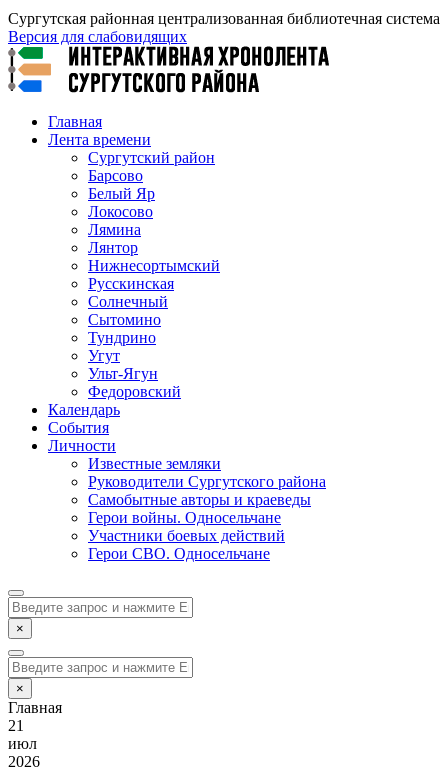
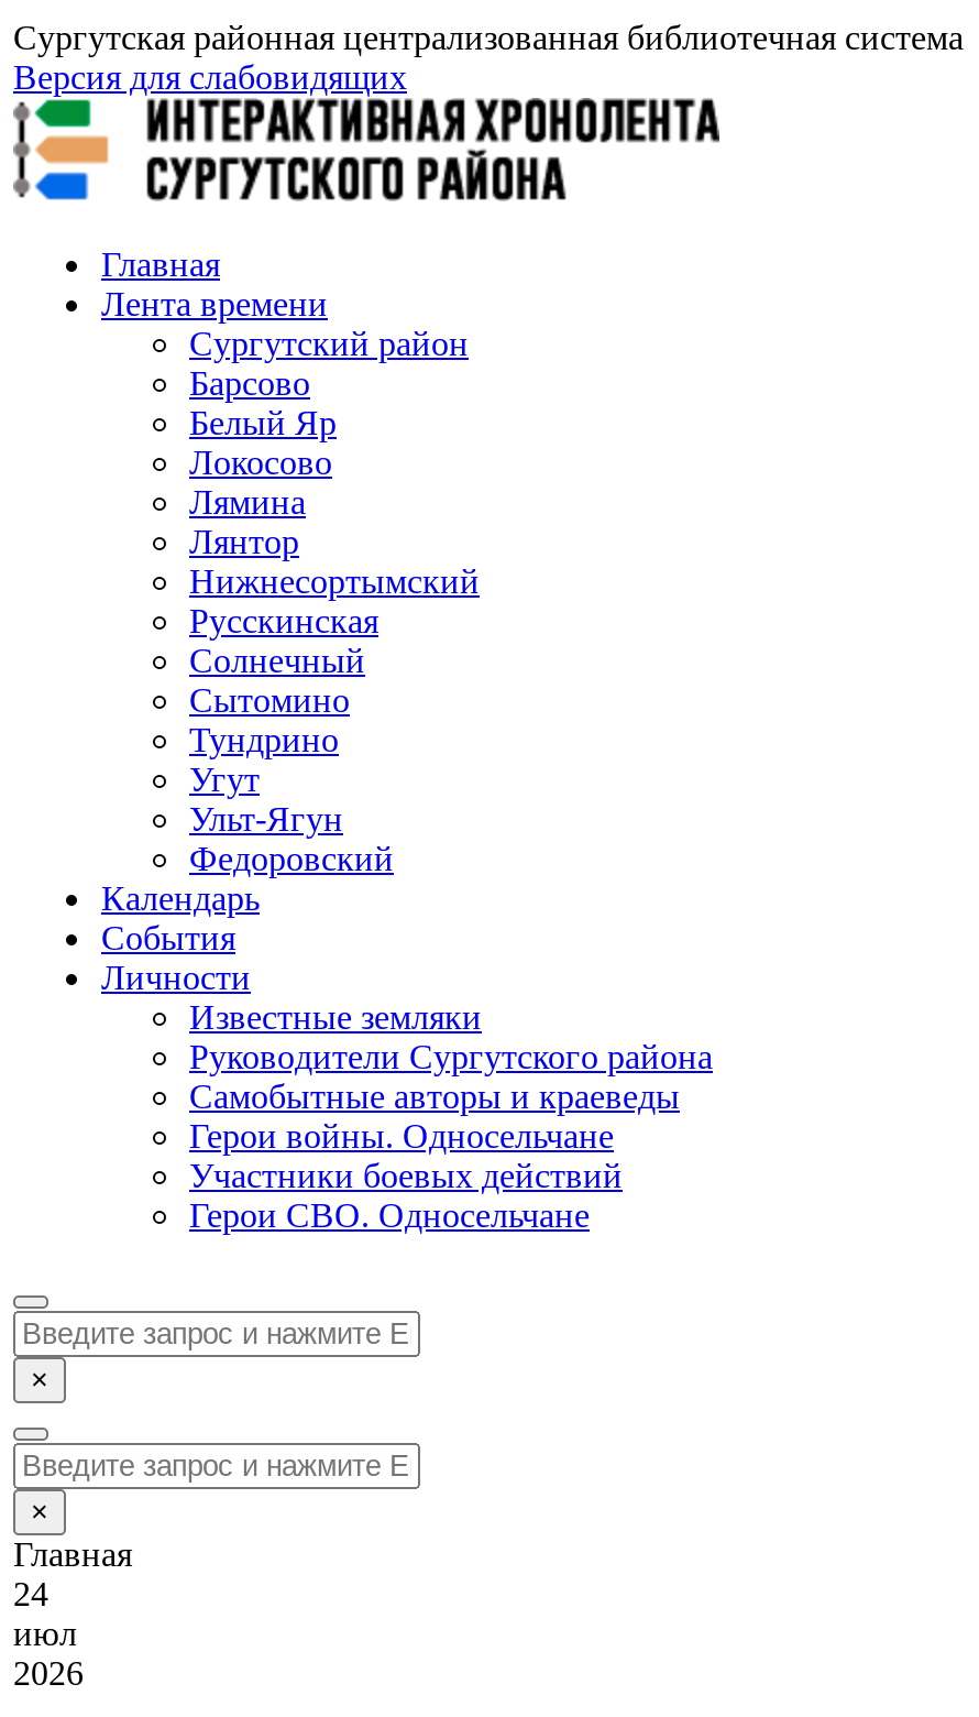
[8,717,24,734] 21 -> [13,1575,48,1612] 24

